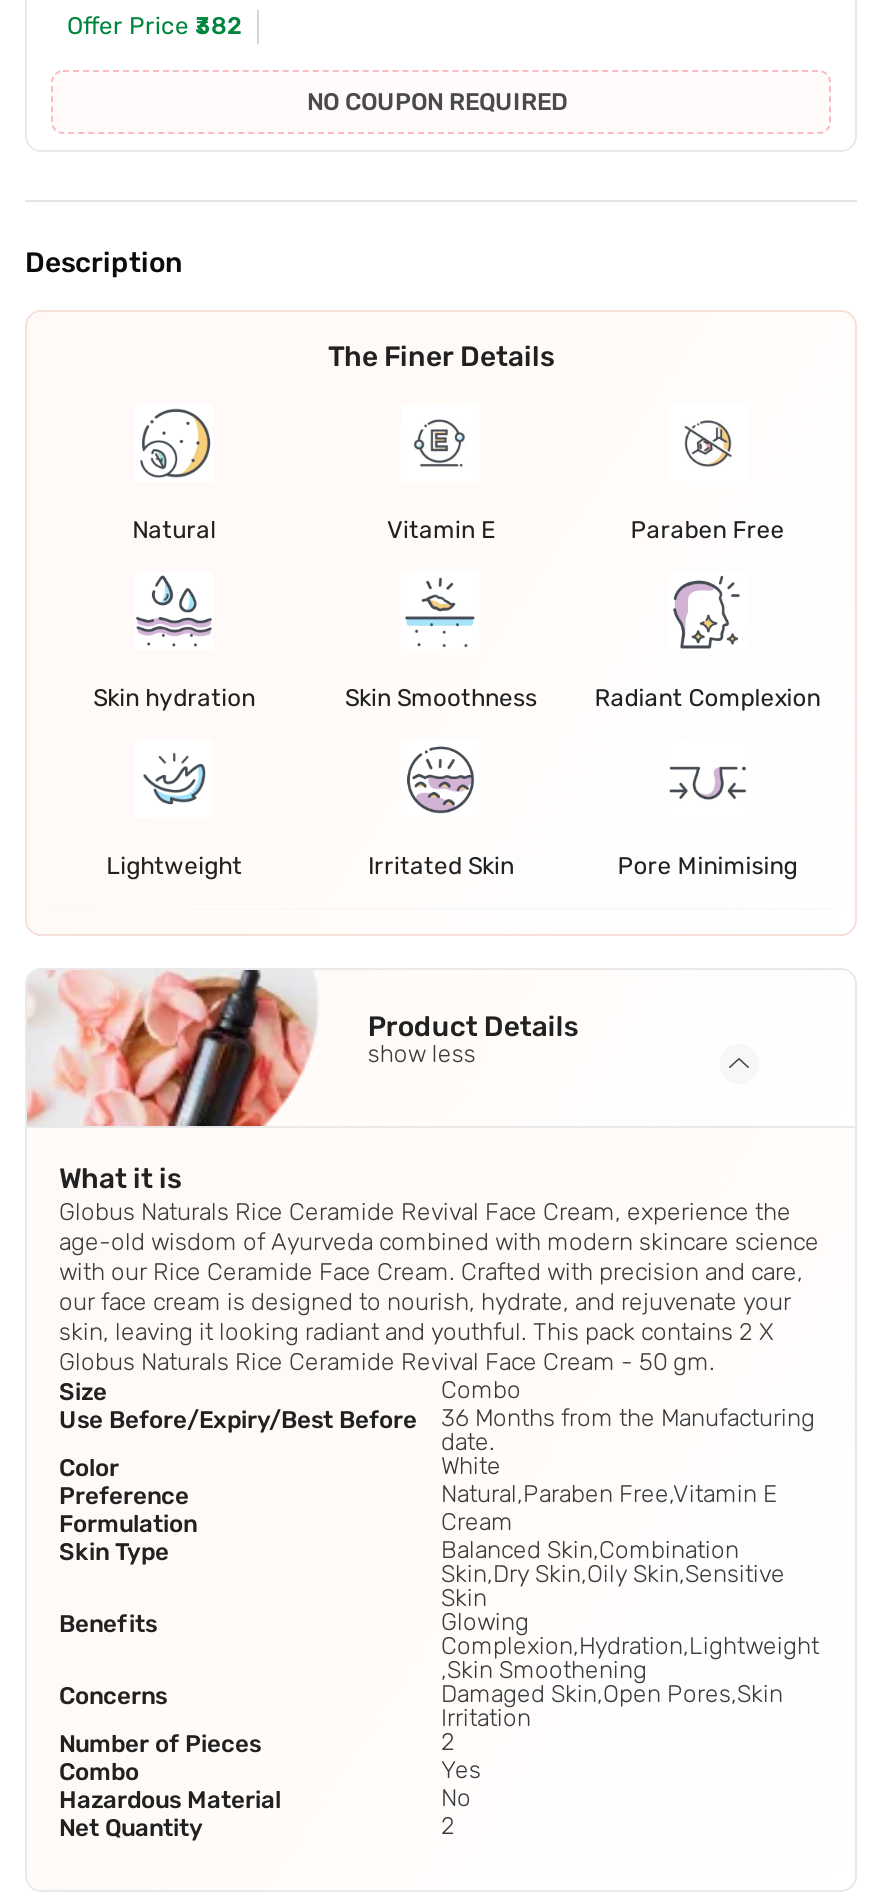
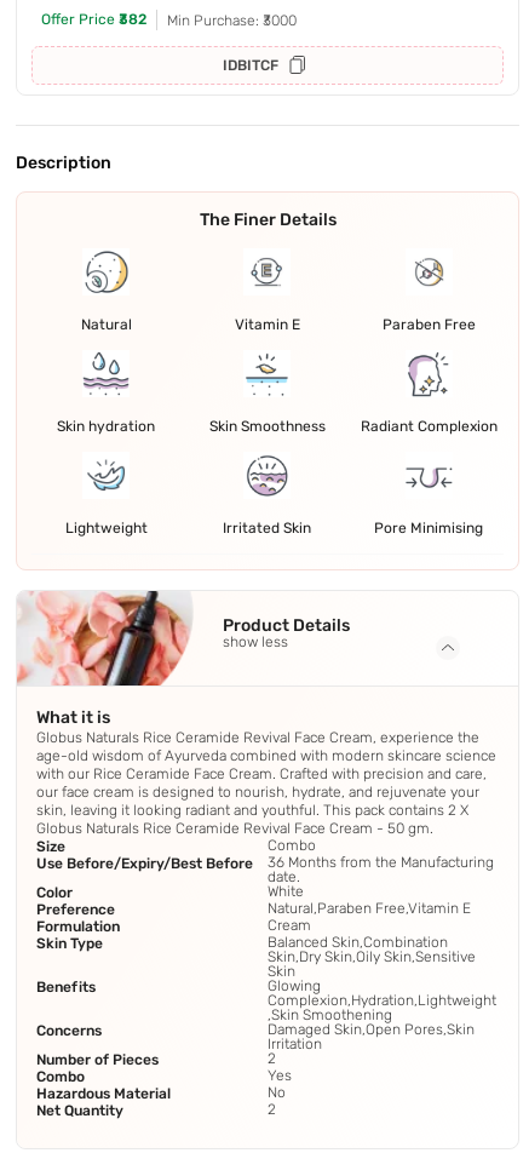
[307,89,567,117] NO COUPON REQUIRED -> [167,12,297,74] Min Purchase: ₹3000 | IDBITCF

